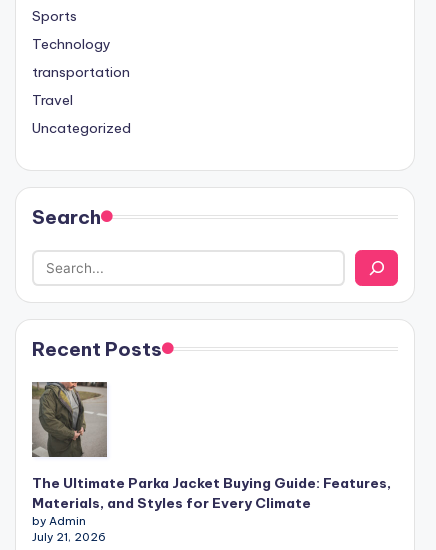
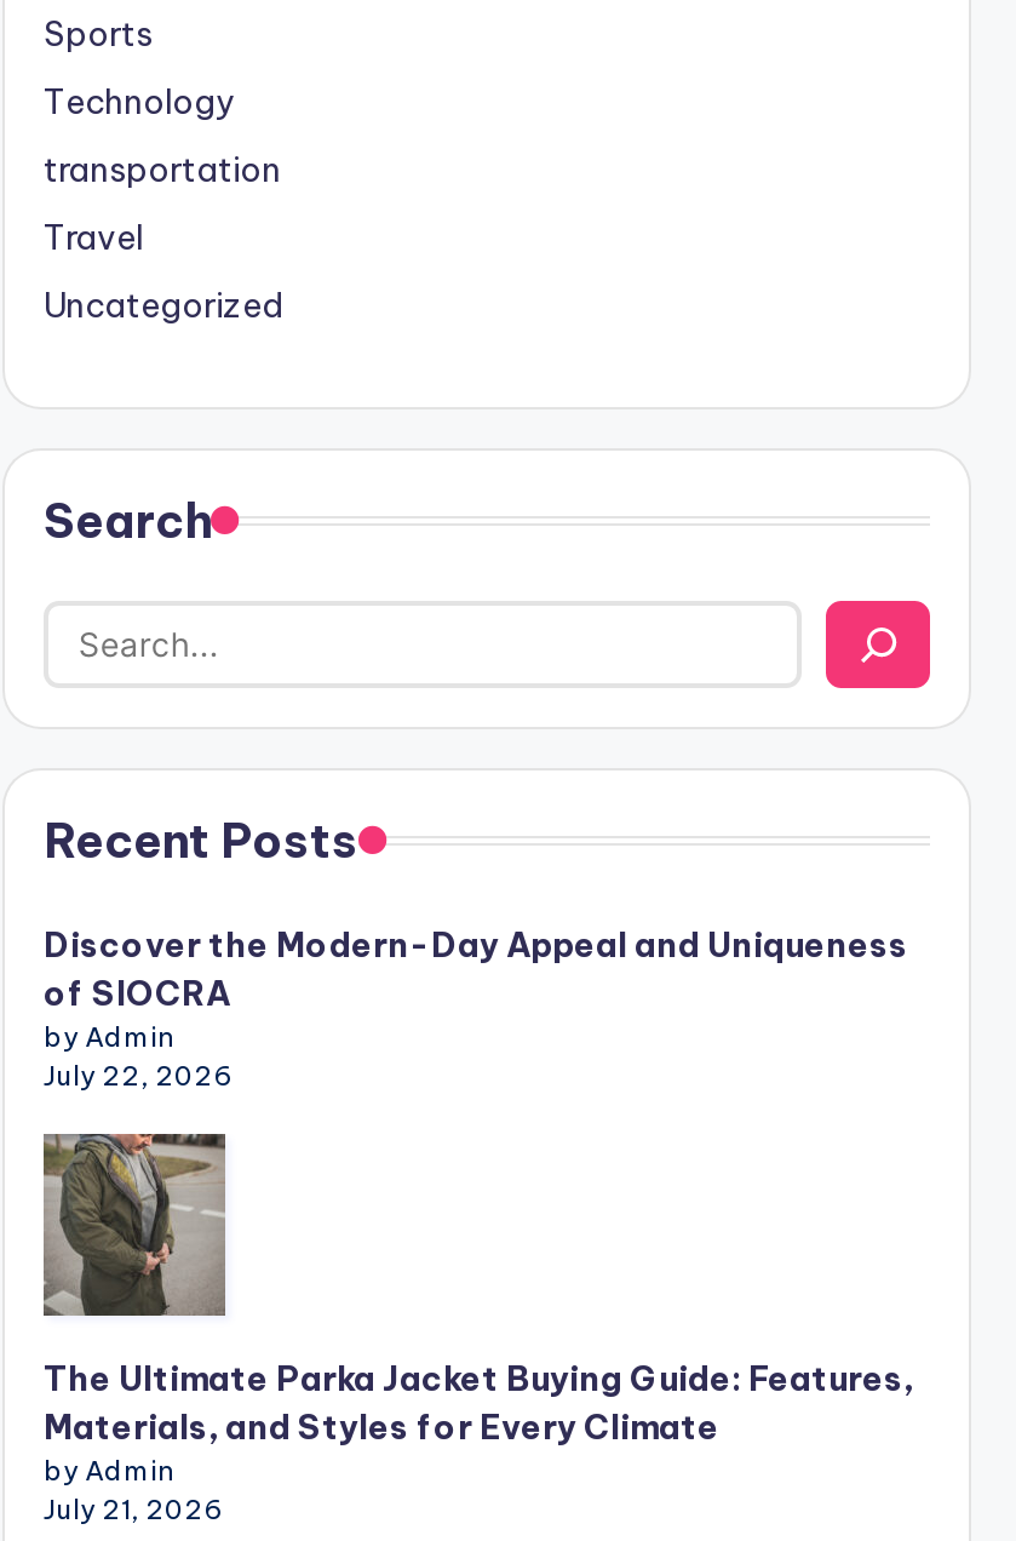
none -> [44,924,908,1093] Discover the Modern-Day Appeal and Uniqueness | of SIOCRA | by Admin | July 22, 2026

